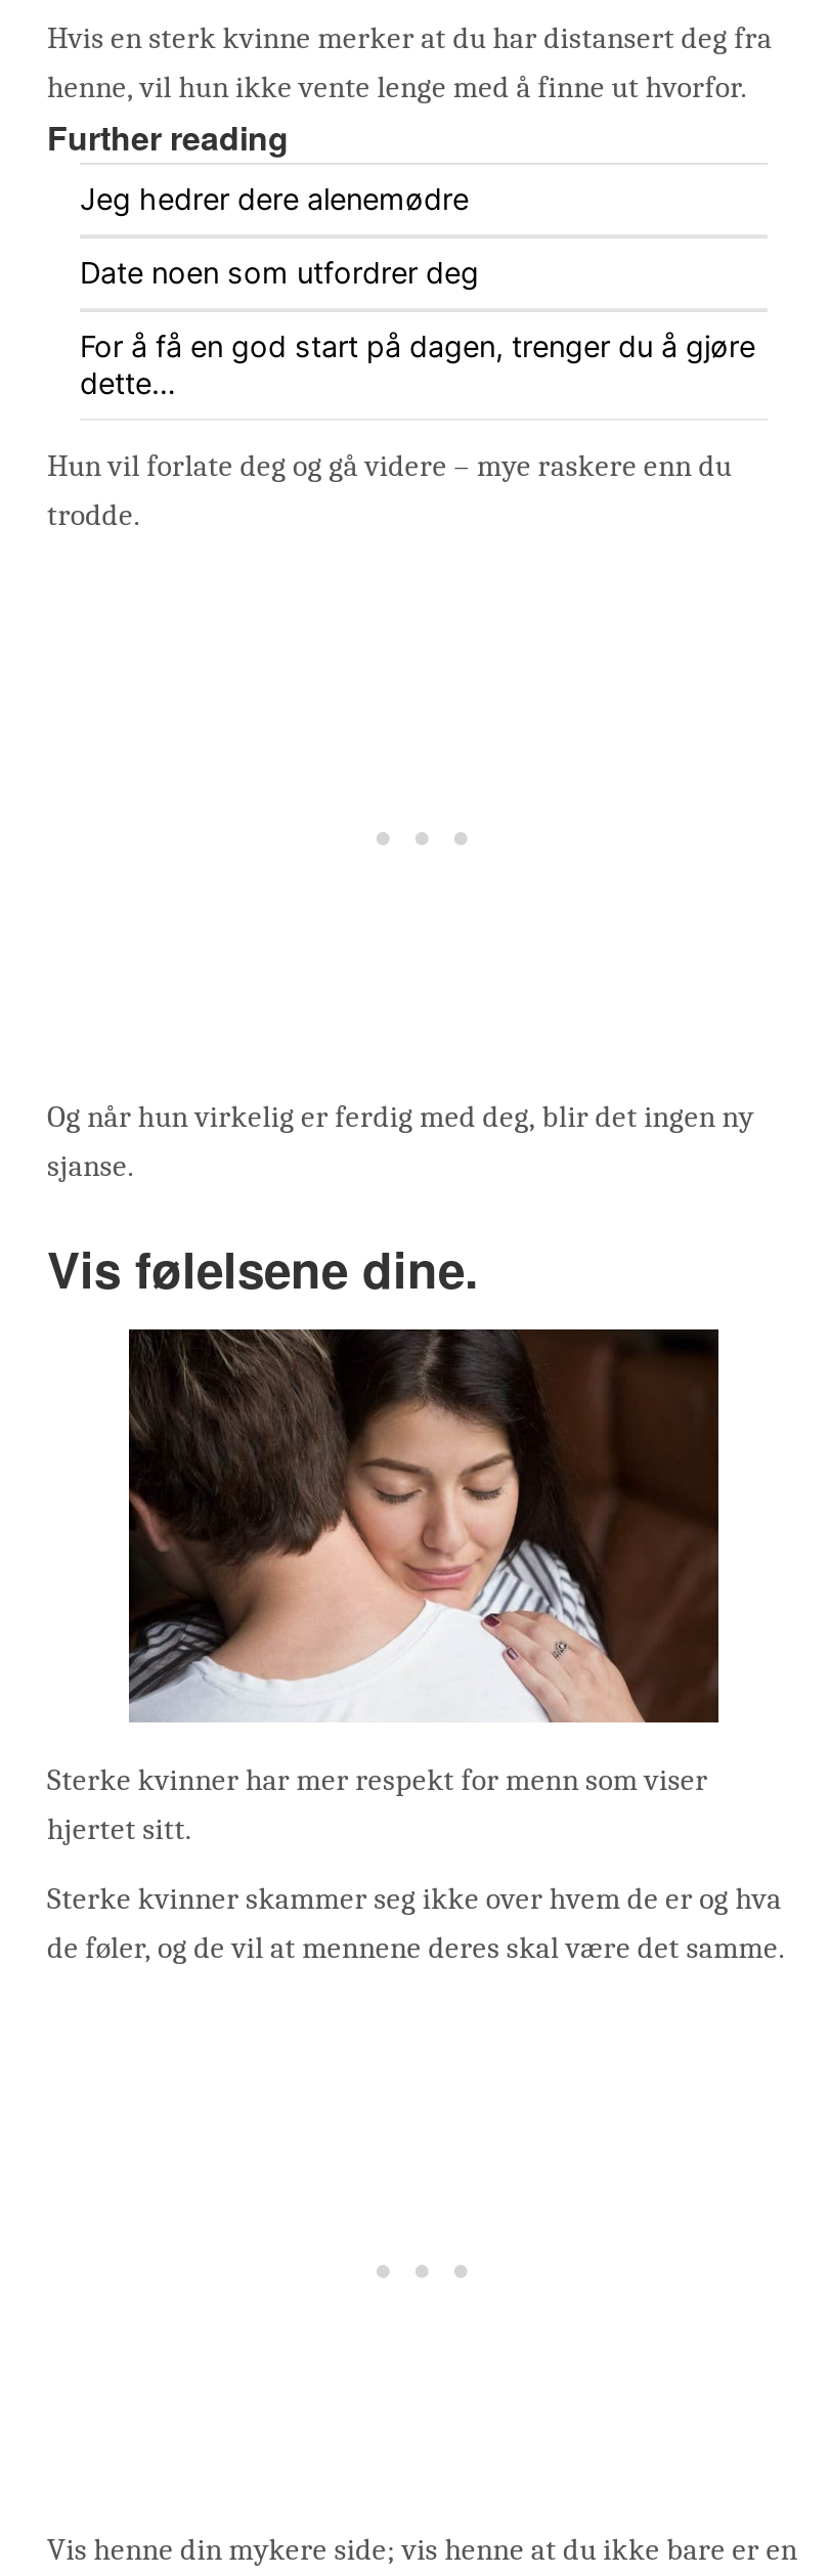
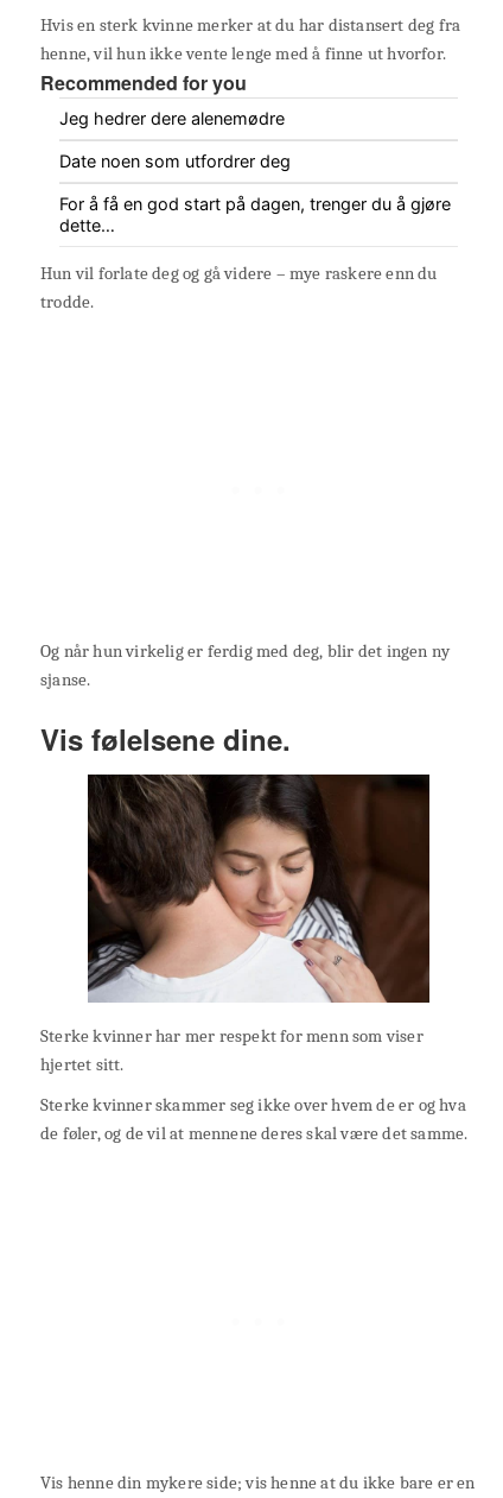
[47,113,289,160] Further reading -> [40,69,247,96] Recommended for you

